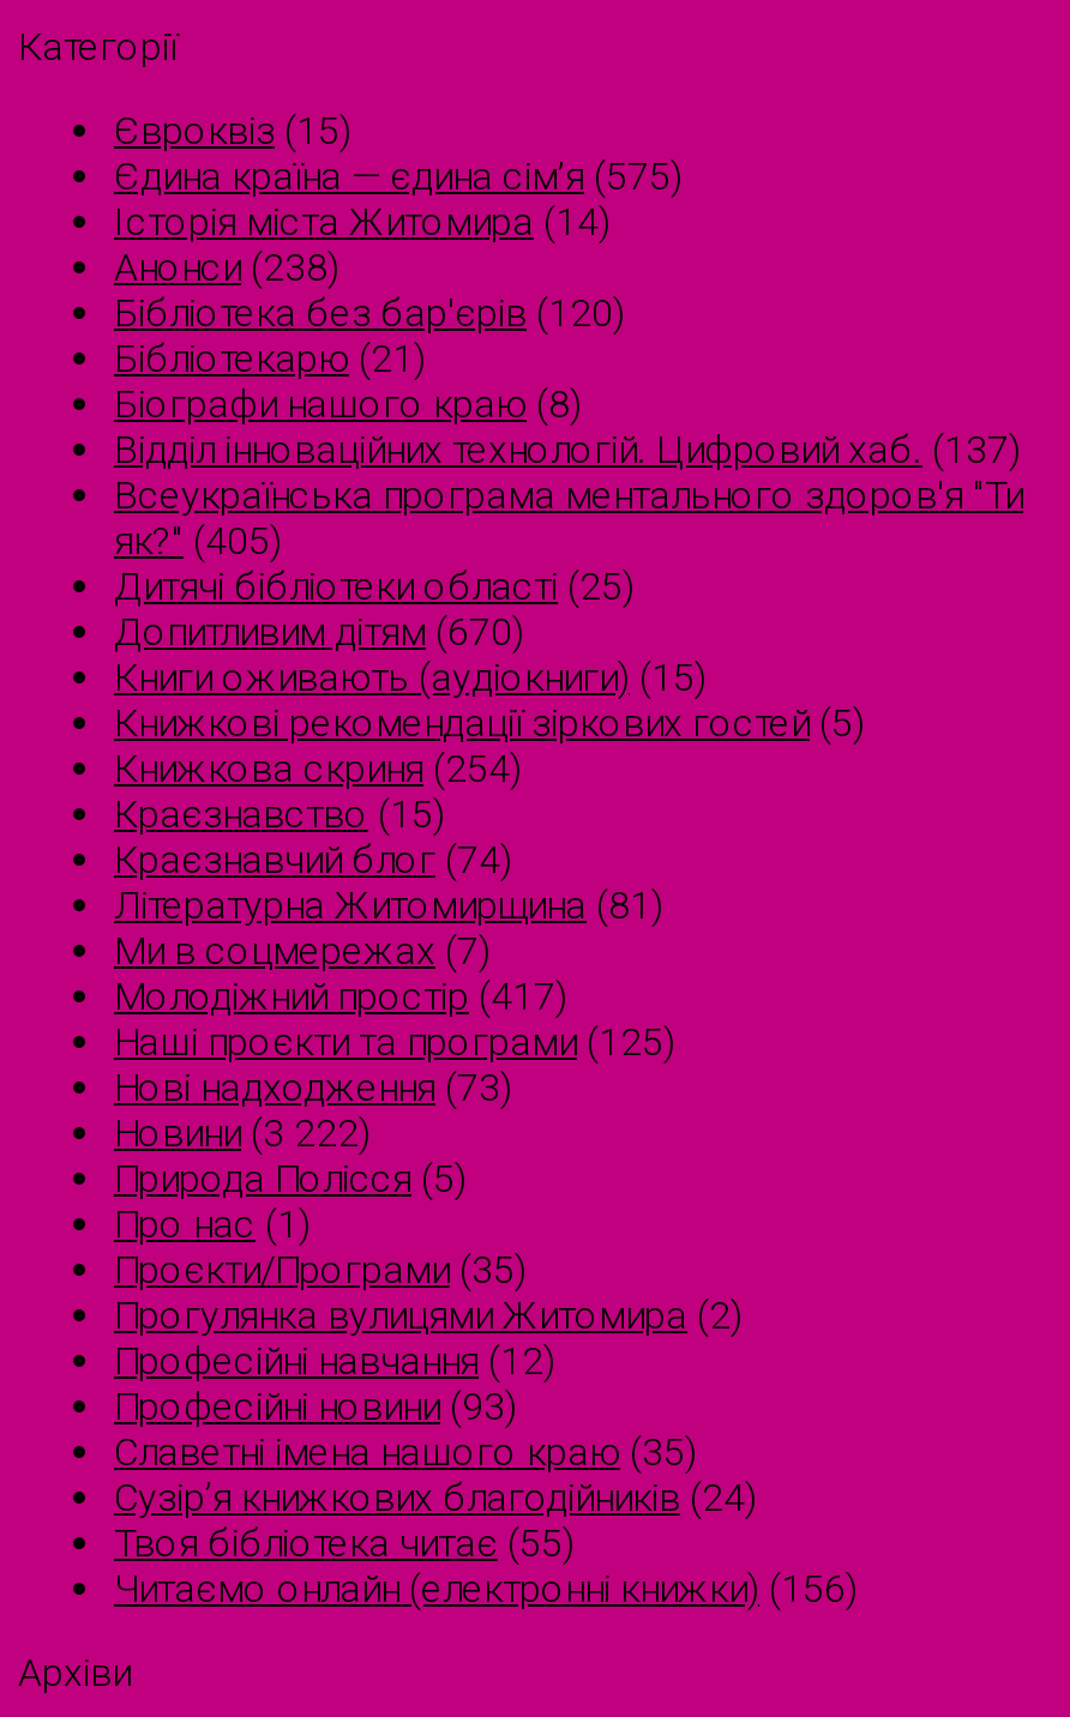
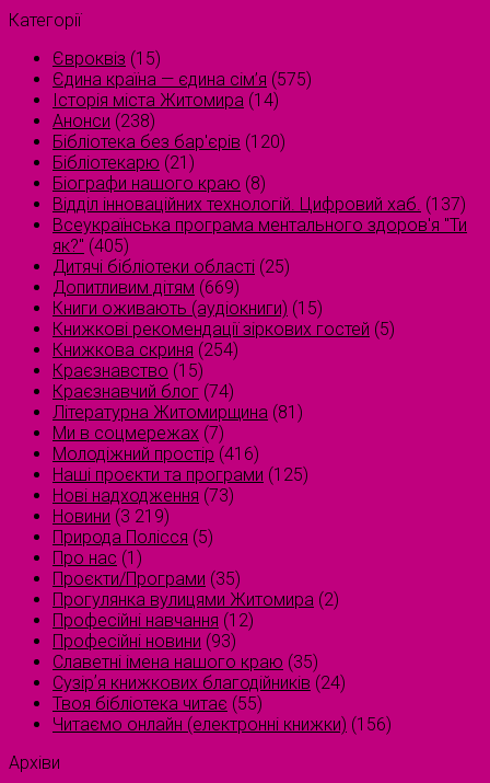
[114,609,524,655] Допитливим дітям (670) -> [52,277,240,298] Допитливим дітям (669)
[114,974,567,1019] Молодіжний простір (417) -> [52,444,259,464] Молодіжний простір (416)
[114,1110,371,1156] Новини (3 222) -> [52,506,170,527] Новини (3 219)

